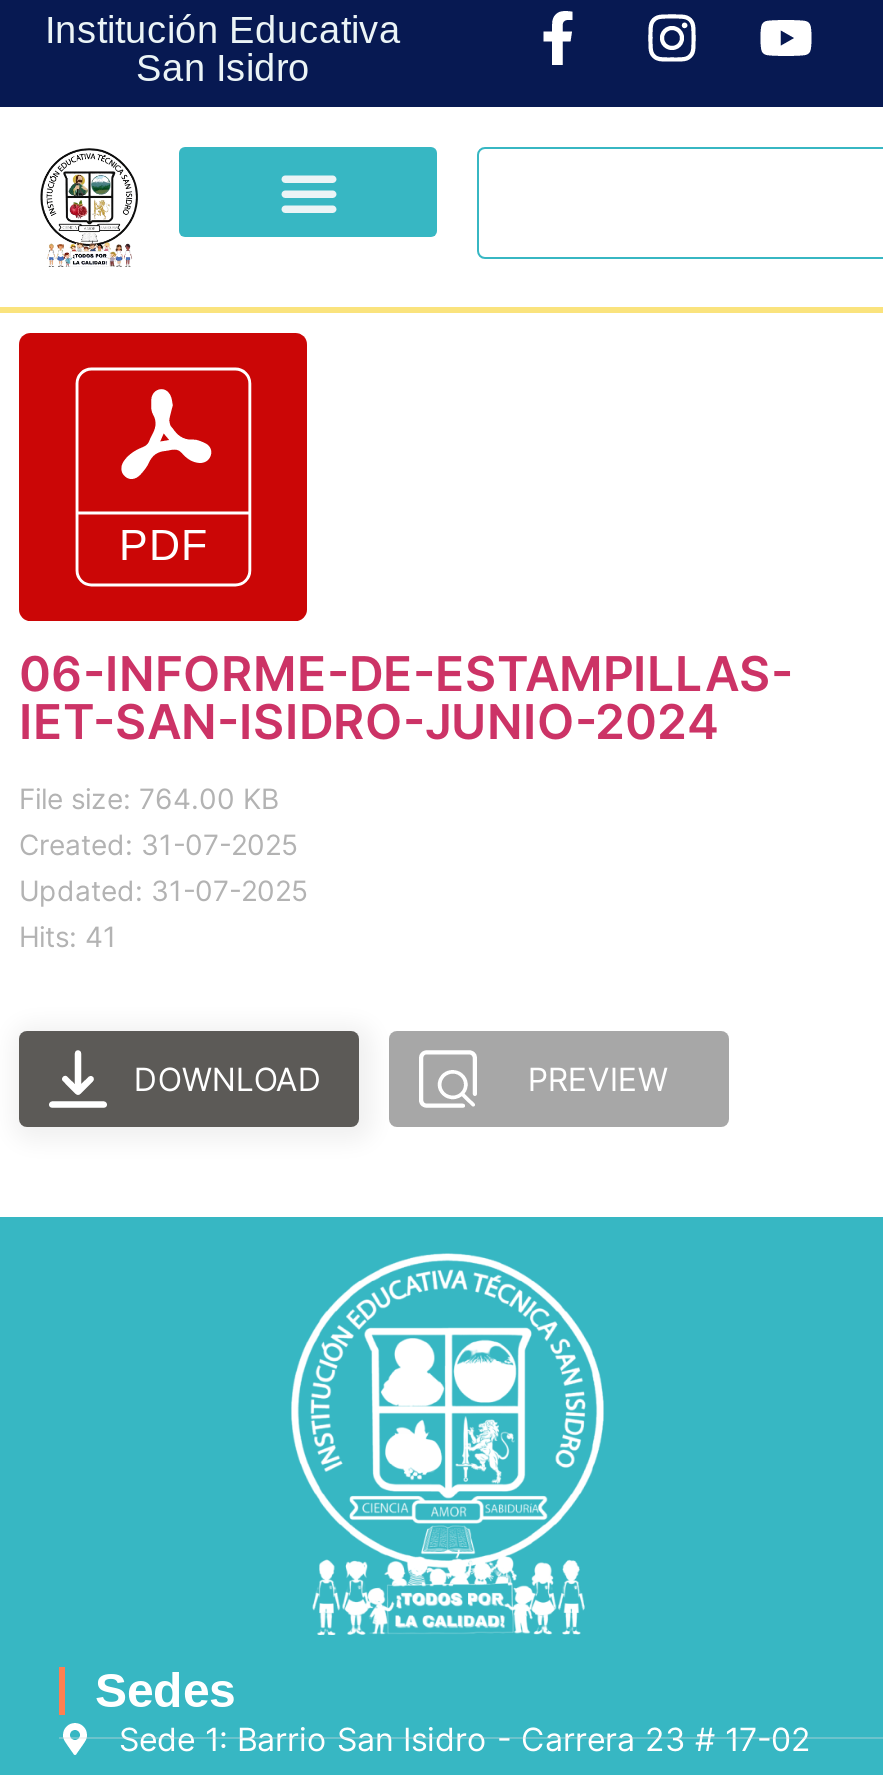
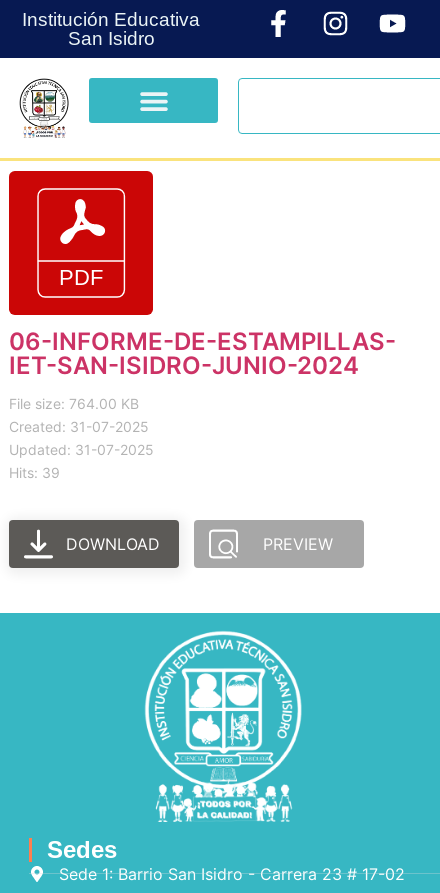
[19,919,117,953] Hits: 41 -> [9,464,60,481] Hits: 39

